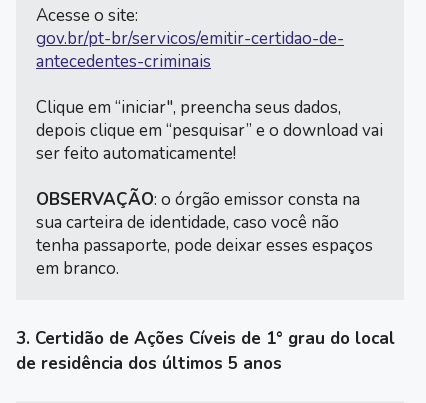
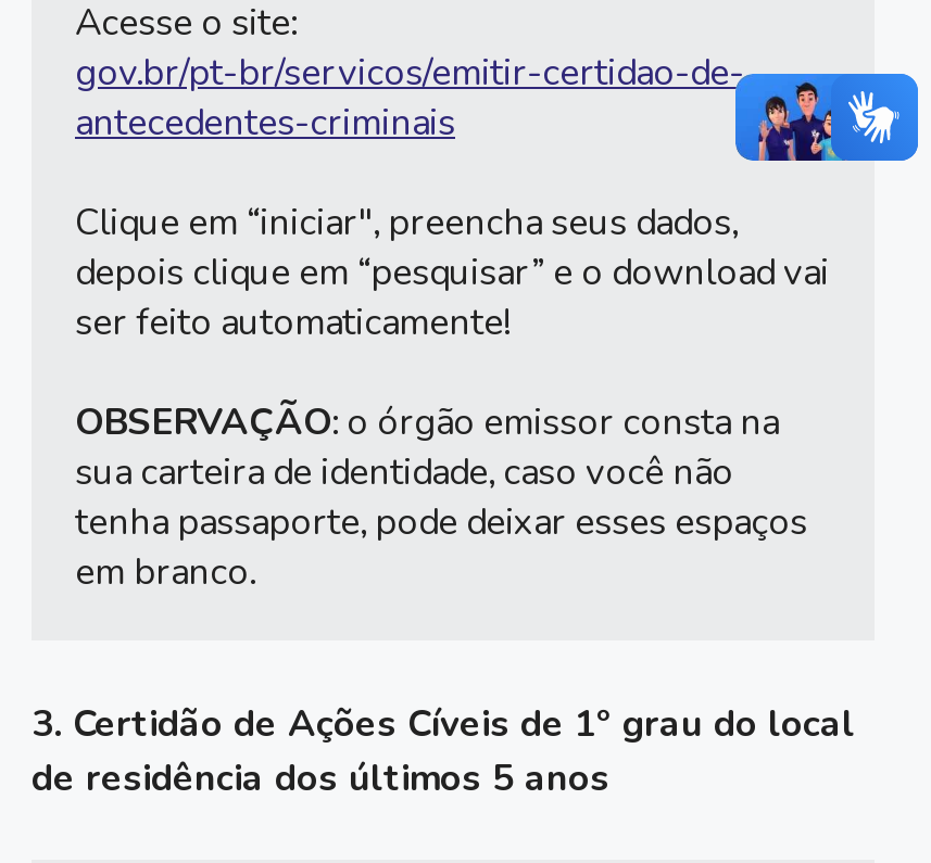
none -> [733,72,920,163] [image]

